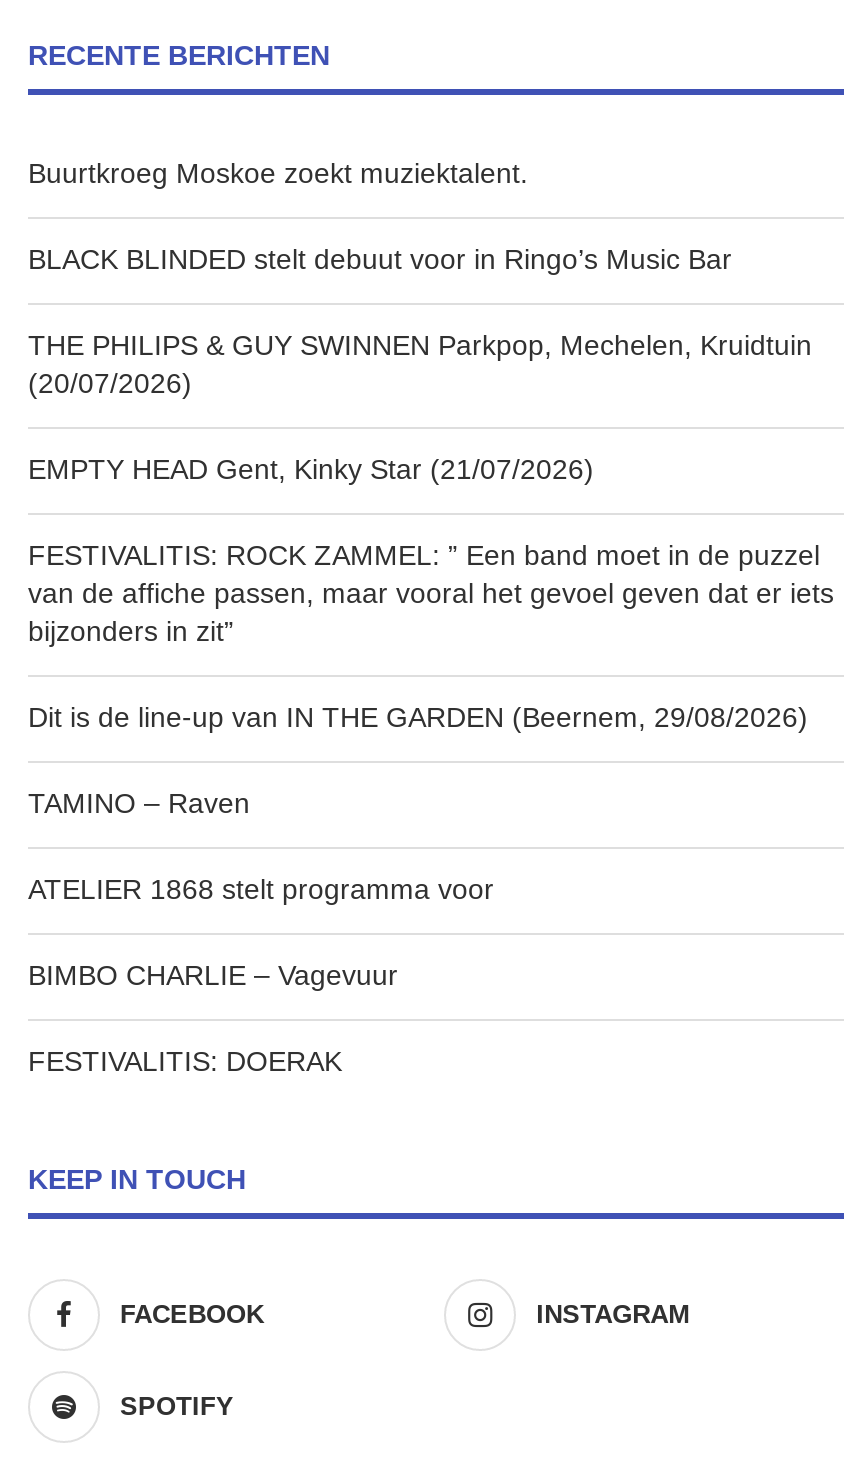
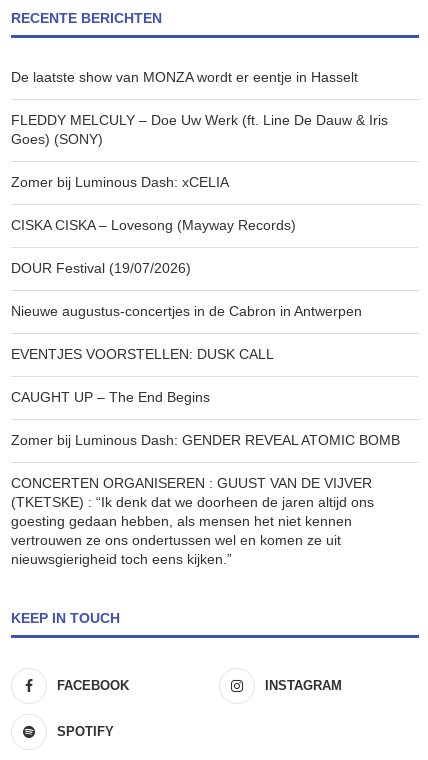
[28,158,528,190] Buurtkroeg Moskoe zoekt muziektalent. -> [11,69,358,85] De laatste show van MONZA wordt er eentje in Hasselt
[28,244,732,276] BLACK BLINDED stelt debuut voor in Ringo’s Music Bar -> [11,112,388,147] FLEDDY MELCULY – Doe Uw Werk (ft. Line De Dauw & Iris | Goes) (SONY)
[28,330,812,400] THE PHILIPS & GUY SWINNEN Parkpop, Mechelen, Kruidtuin | (20/07/2026) -> [11,174,229,190] Zomer bij Luminous Dash: xCELIA
[28,454,594,486] EMPTY HEAD Gent, Kinky Star (21/07/2026) -> [11,217,296,233] CISKA CISKA – Lovesong (Mayway Records)
[28,540,834,648] FESTIVALITIS: ROCK ZAMMEL: ” Een band moet in de puzzel | van de affiche passen, maar vooral het gevoel geven dat er iets | bijzonders in zit” -> [11,260,191,276] DOUR Festival (19/07/2026)
[28,702,808,734] Dit is de line-up van IN THE GARDEN (Beernem, 29/08/2026) -> [11,303,362,319] Nieuwe augustus-concertjes in de Cabron in Antwerpen
[28,788,250,820] TAMINO – Raven -> [11,346,274,362] EVENTJES VOORSTELLEN: DUSK CALL
[28,874,494,906] ATELIER 1868 stelt programma voor -> [11,389,210,405] CAUGHT UP – The End Begins
[28,960,398,992] BIMBO CHARLIE – Vagevuur -> [11,432,400,448] Zomer bij Luminous Dash: GENDER REVEAL ATOMIC BOMB
[28,1046,342,1078] FESTIVALITIS: DOERAK -> [11,475,374,567] CONCERTEN ORGANISEREN : GUUST VAN DE VIJVER | (TKETSKE) : “Ik denk dat we doorheen de jaren altijd ons | goesting gedaan hebben, als mensen het niet kennen | vertrouwen ze ons ondertussen wel en komen ze uit | nieuwsgierigheid toch eens kijken.”

